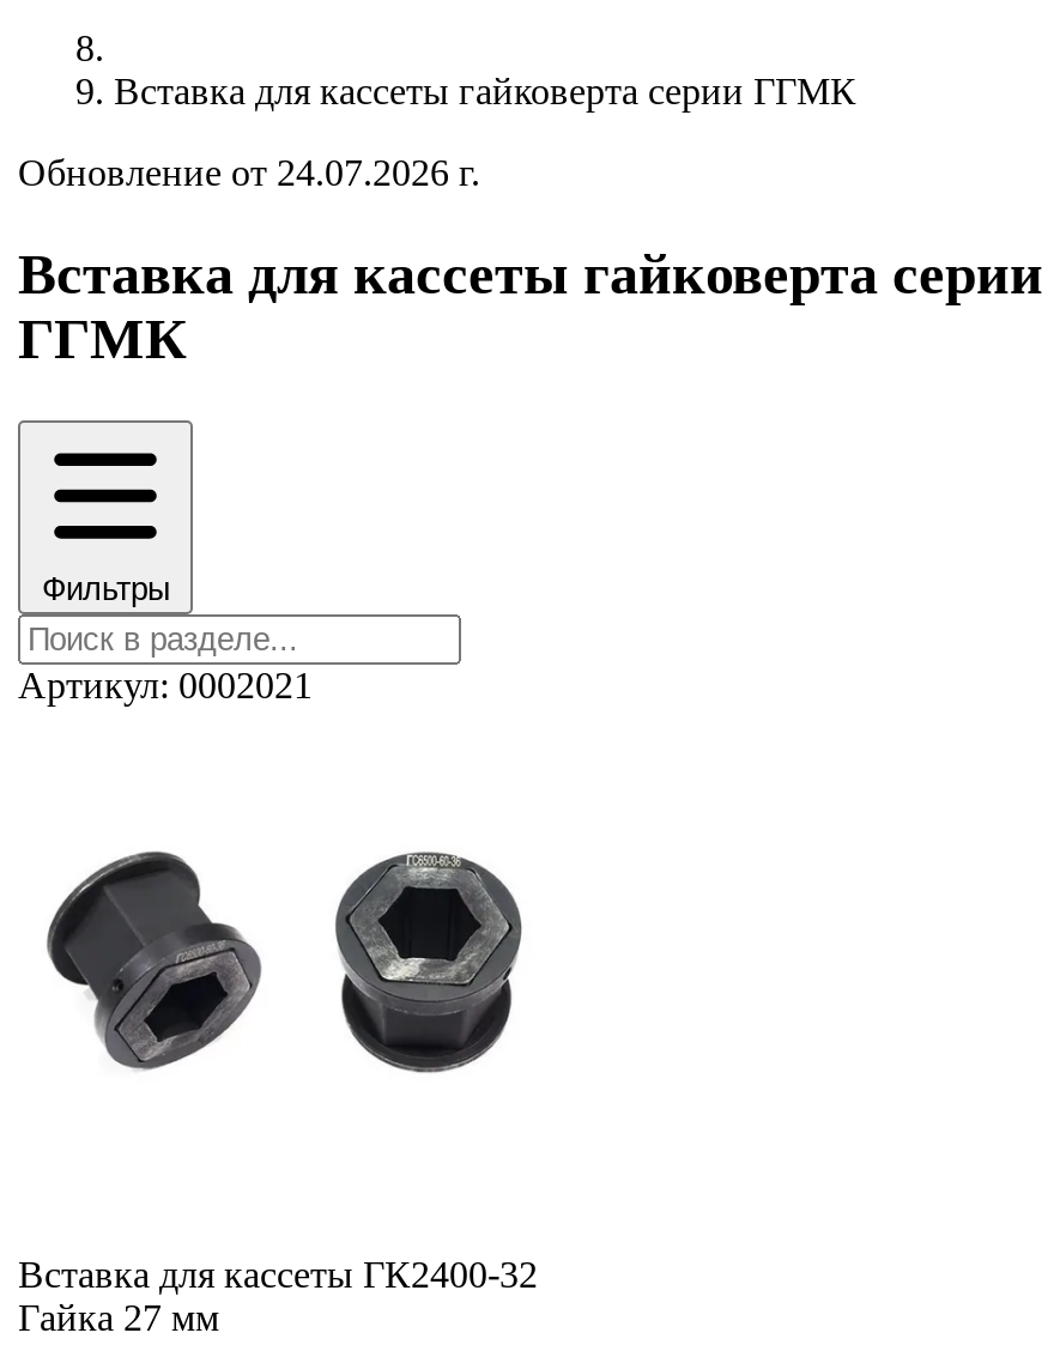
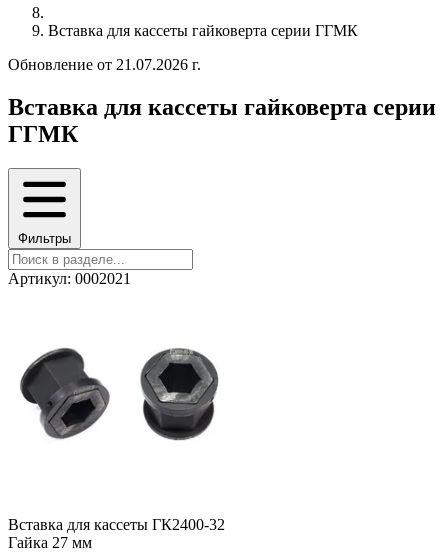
[18,152,480,193] Обновление от 24.07.2026 г. -> [8,56,201,73] Обновление от 21.07.2026 г.

